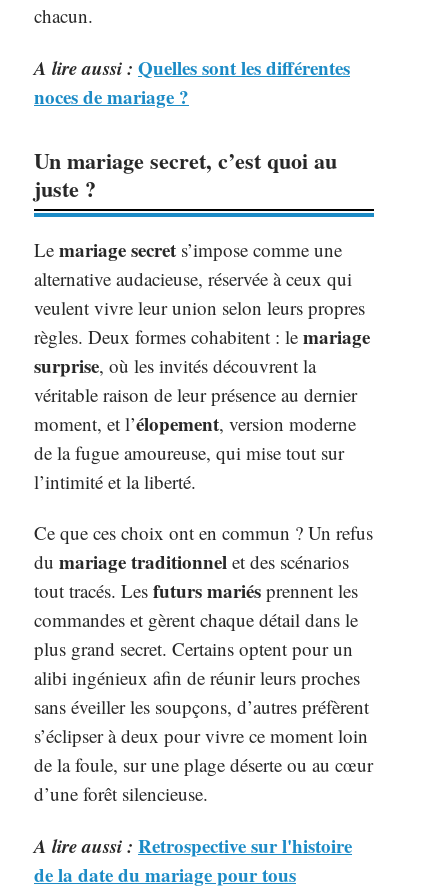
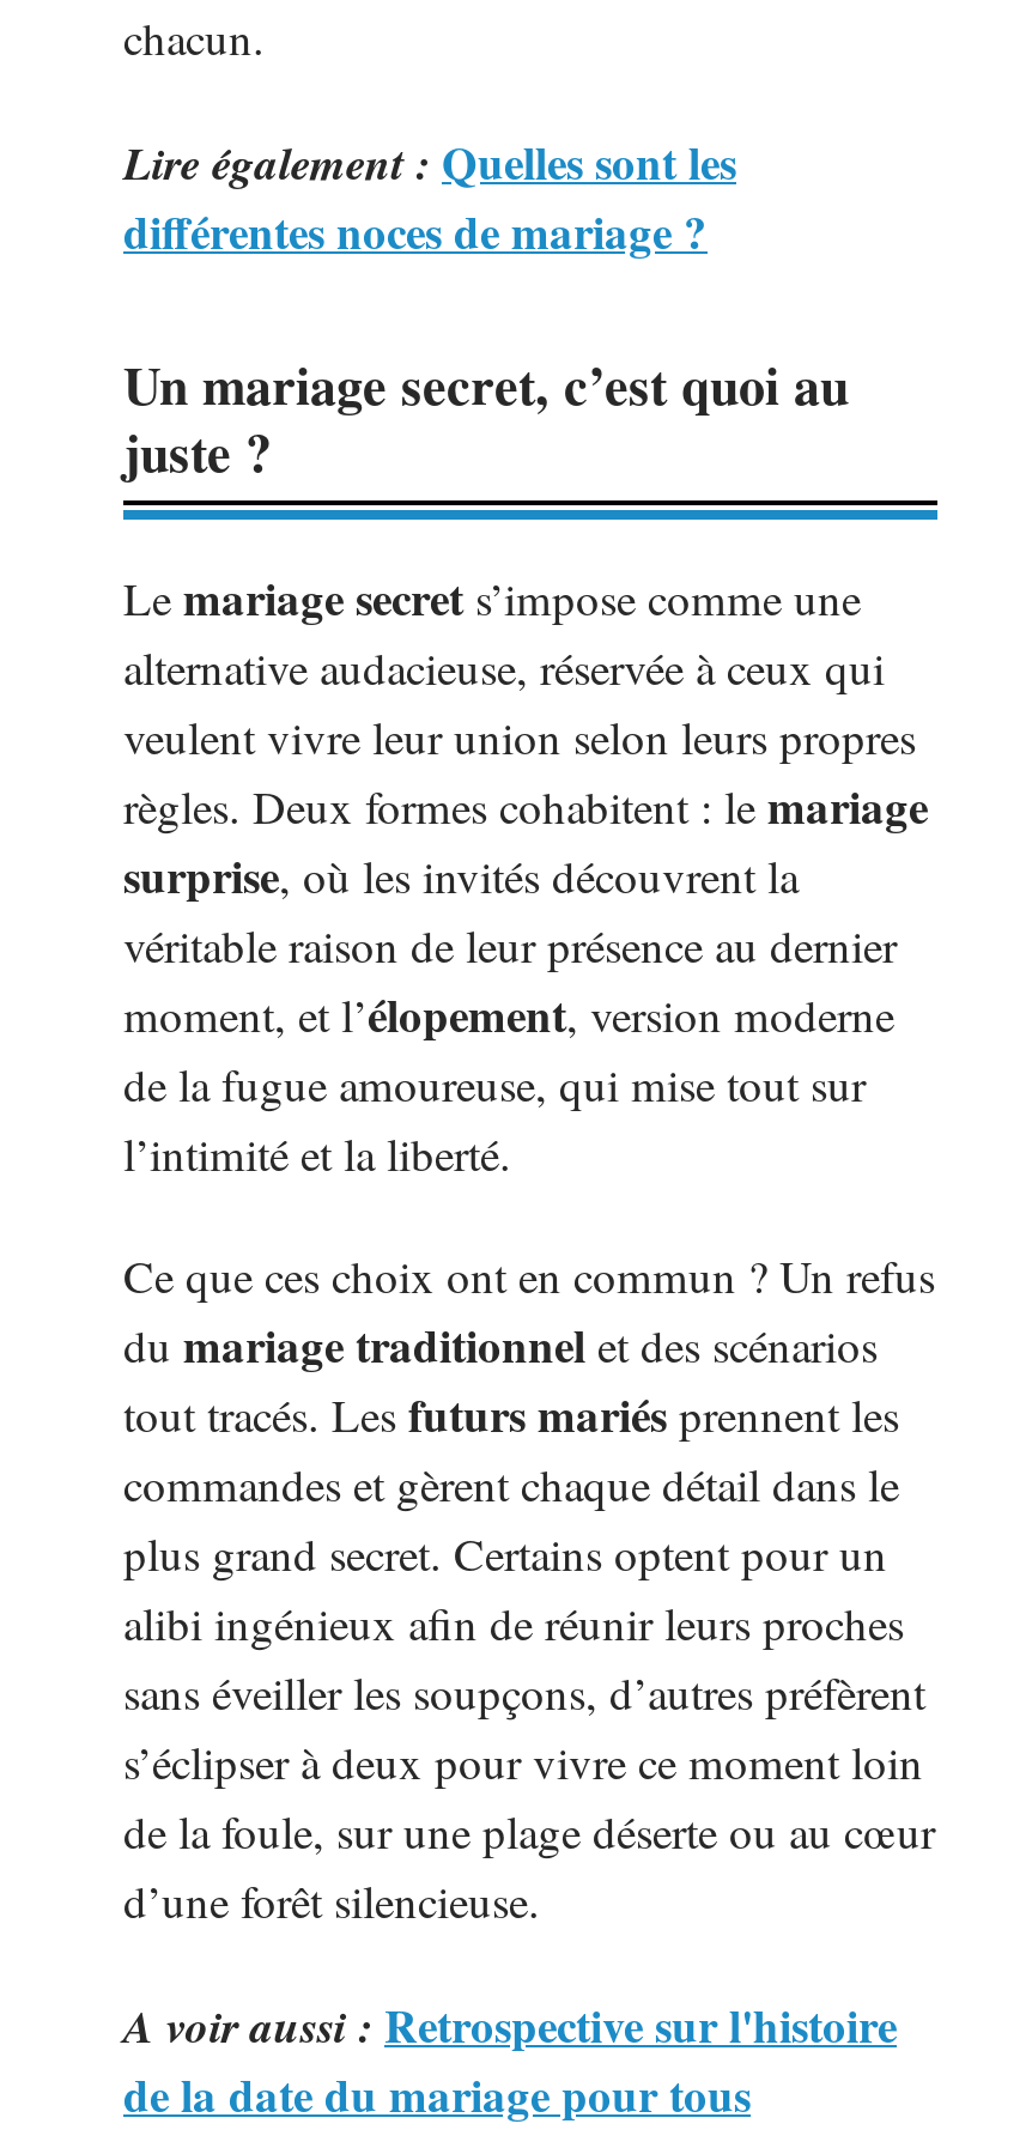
[34,53,350,109] A lire aussi : Quelles sont les différentes | noces de mariage ? -> [123,128,736,262] Lire également : Quelles sont les | différentes noces de mariage ?
[34,831,352,858] A lire aussi : Retrospective sur l'histoire -> [123,1991,897,2056] A voir aussi : Retrospective sur l'histoire

